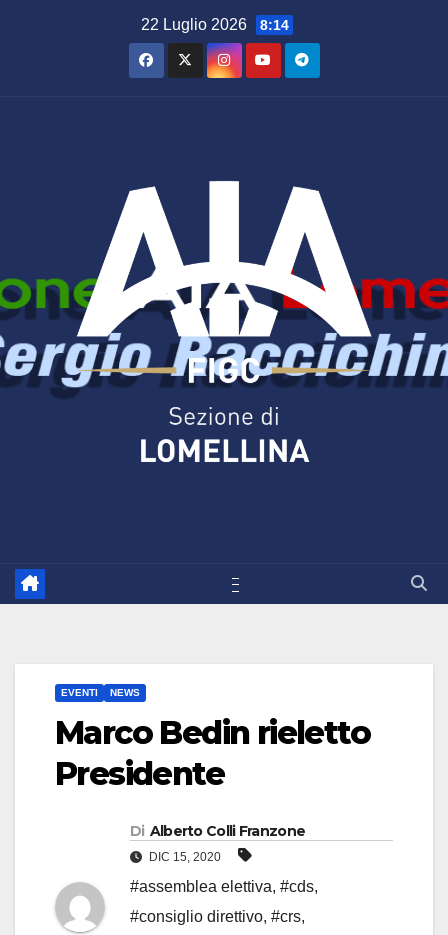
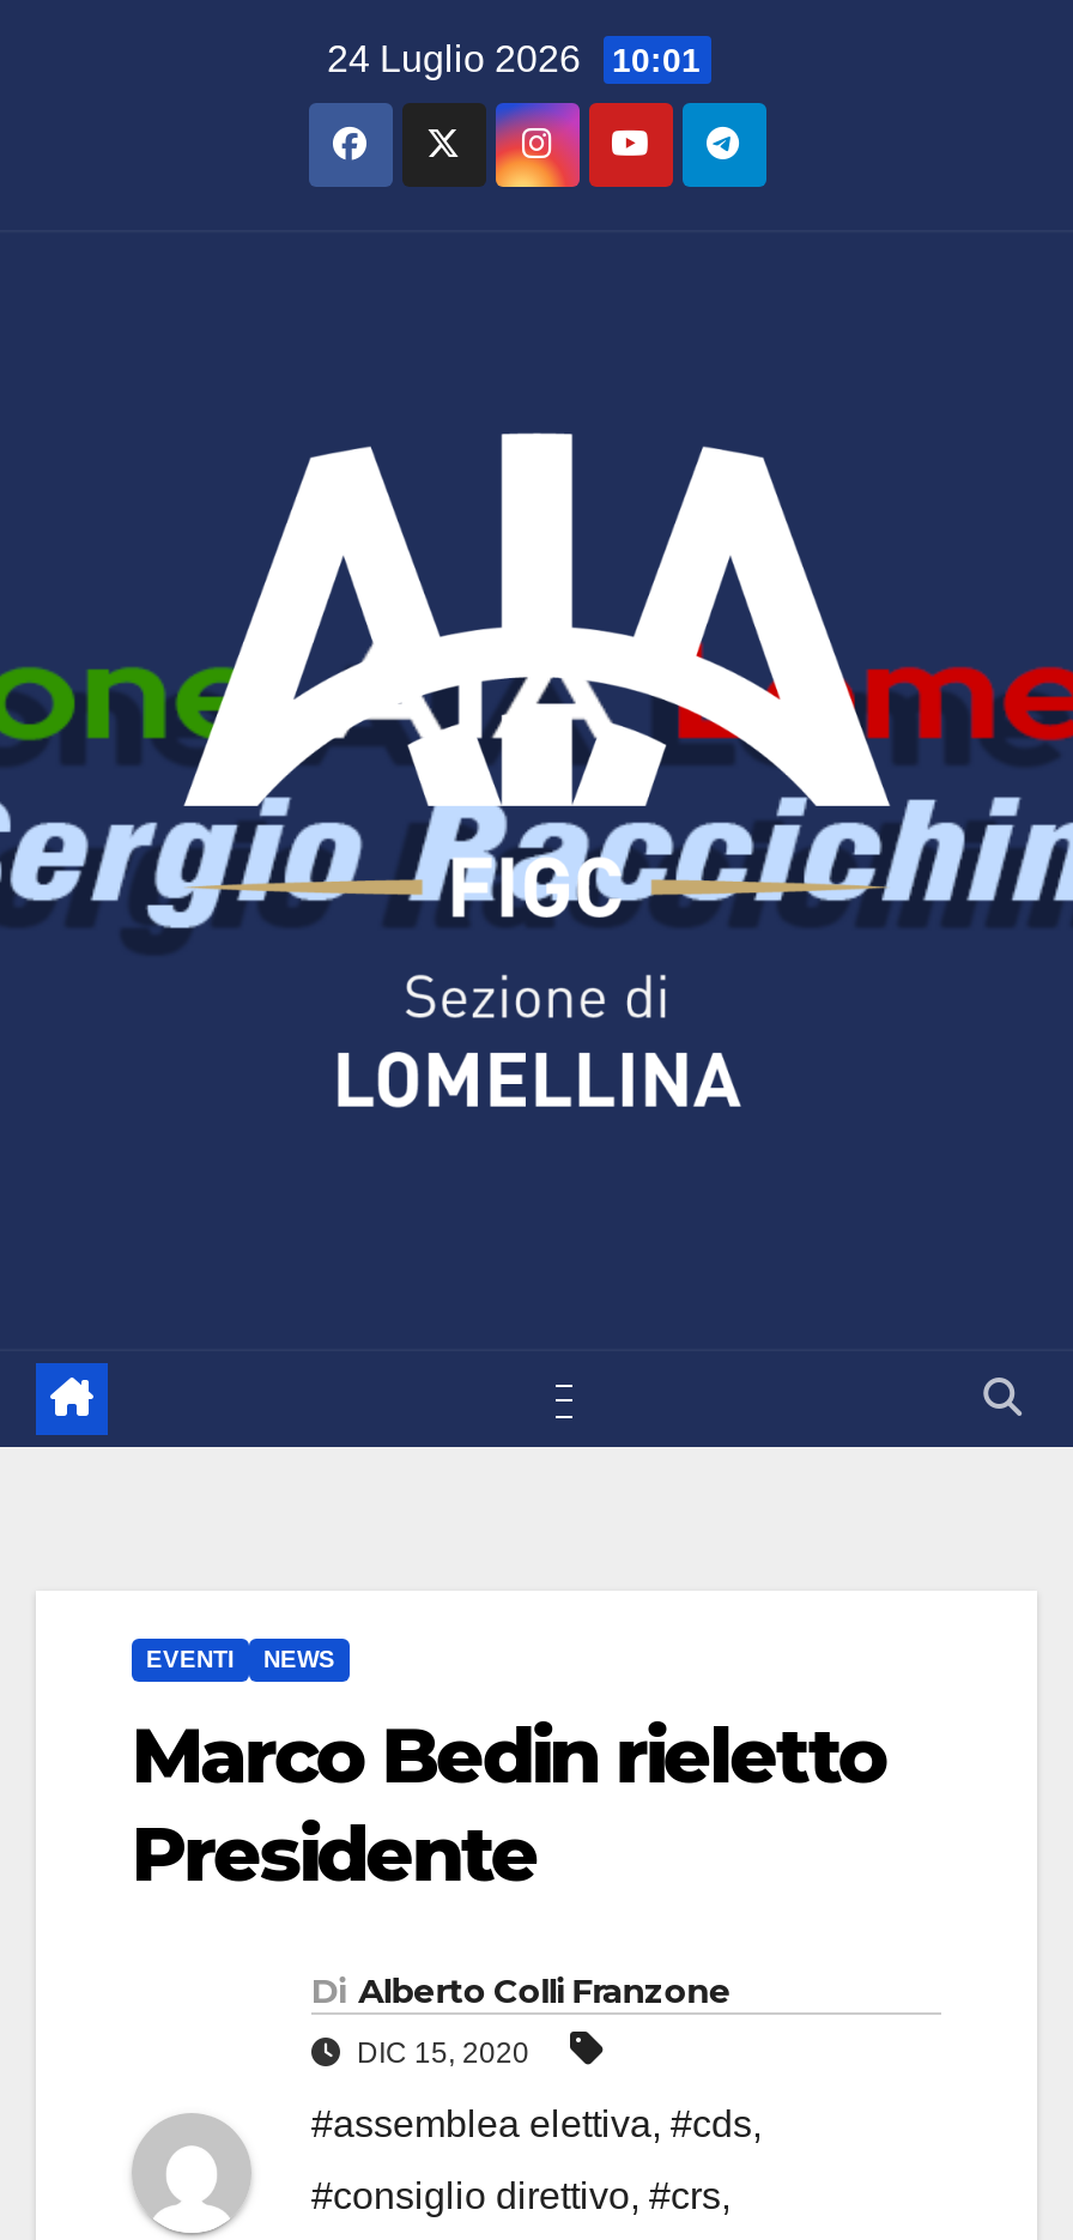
[140,16,288,33] 22 Luglio 2026 8:14 -> [327,38,701,79] 24 Luglio 2026 10:01

